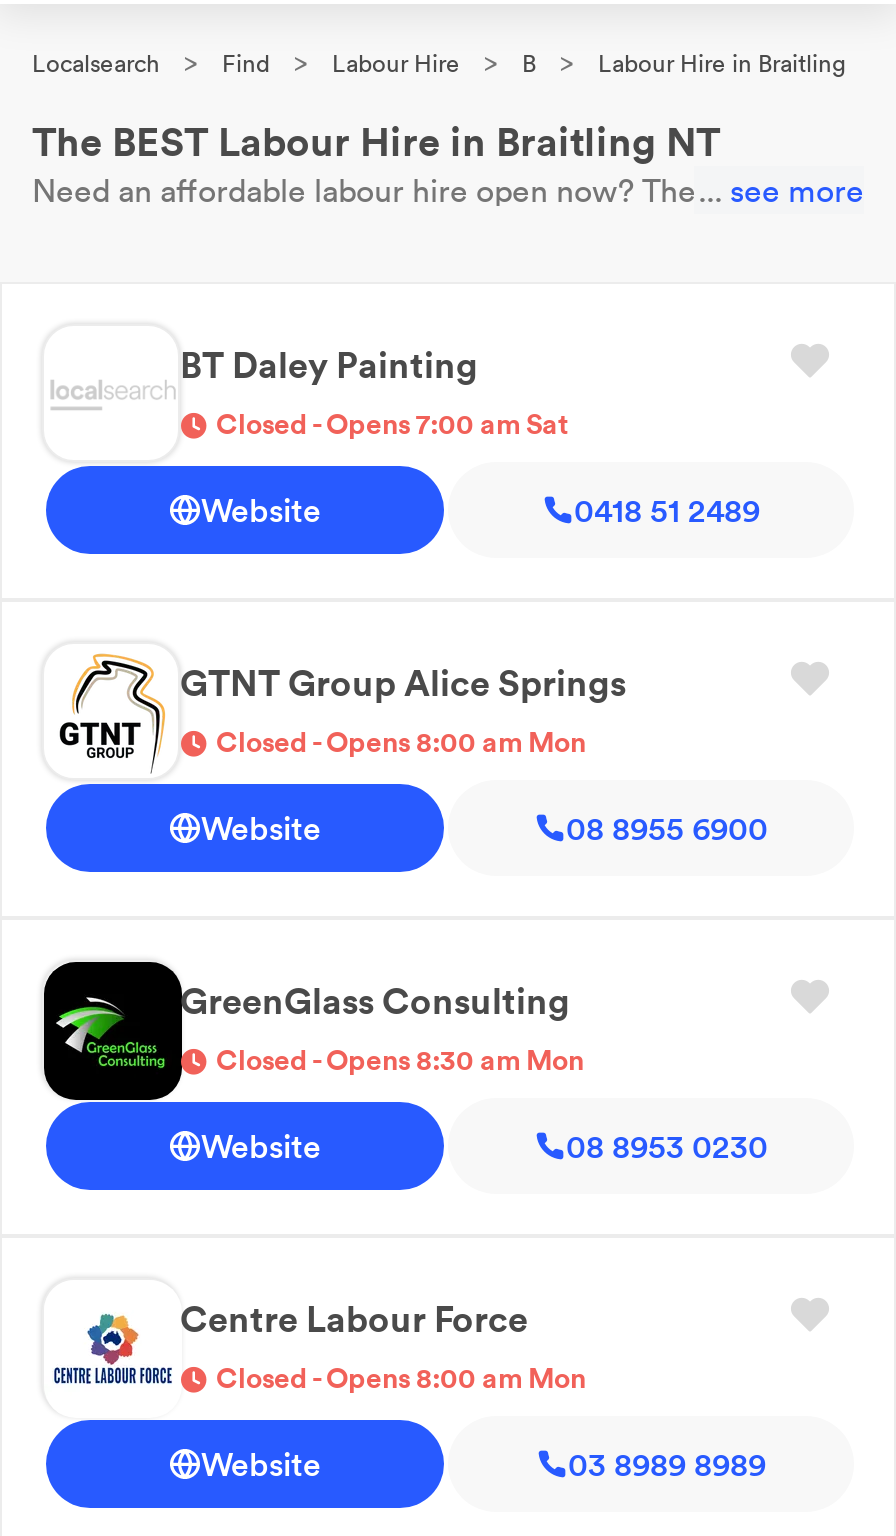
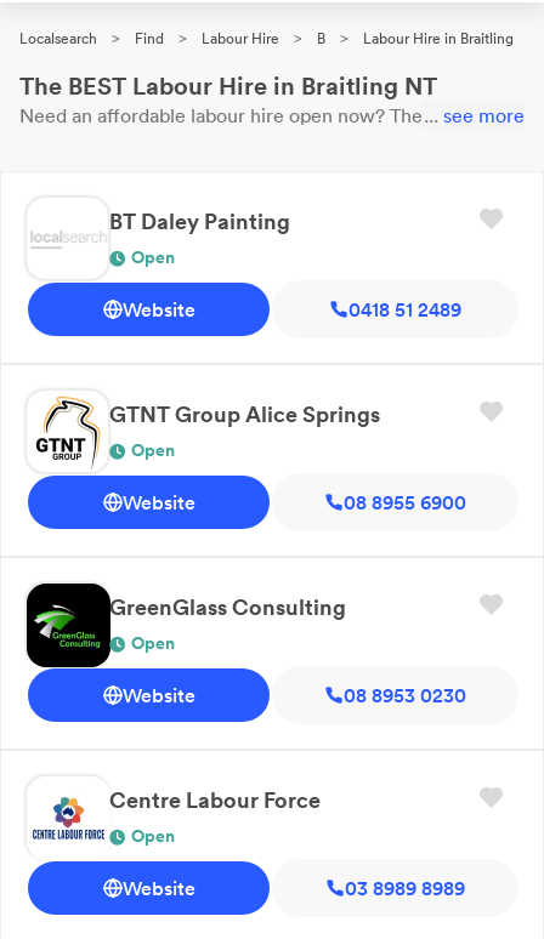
[216,406,568,442] Closed - Opens 7:00 am Sat -> [131,246,175,268] Open
[216,724,586,760] Closed - Opens 8:00 am Mon -> [131,439,175,461] Open
[216,1042,584,1078] Closed - Opens 8:30 am Mon -> [131,632,175,654] Open
[216,1360,586,1396] Closed - Opens 8:00 am Mon -> [131,825,175,847] Open

